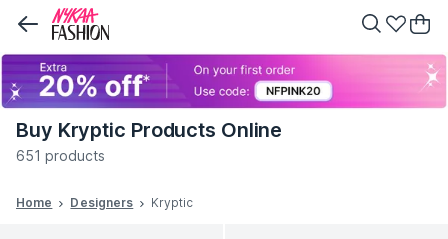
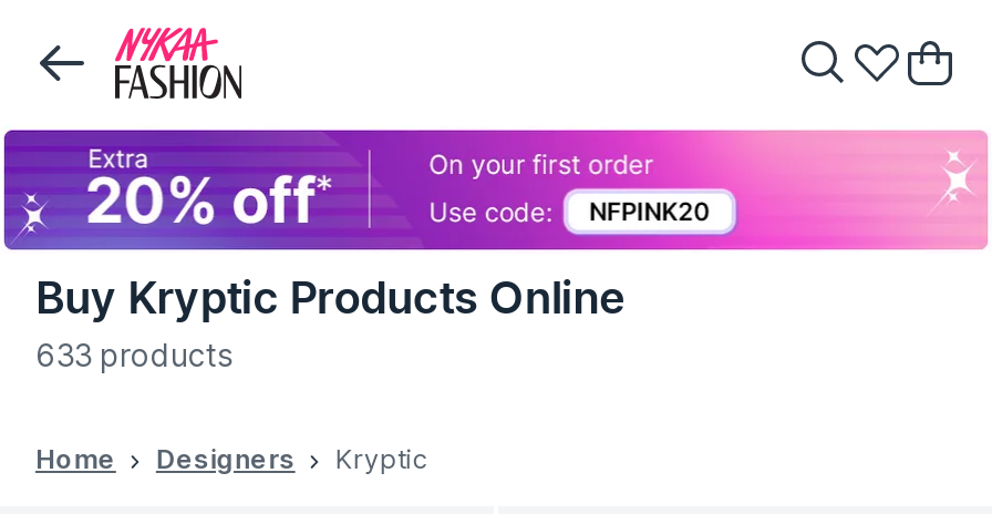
[16,147,105,164] 651 products -> [35,335,232,373] 633 products

